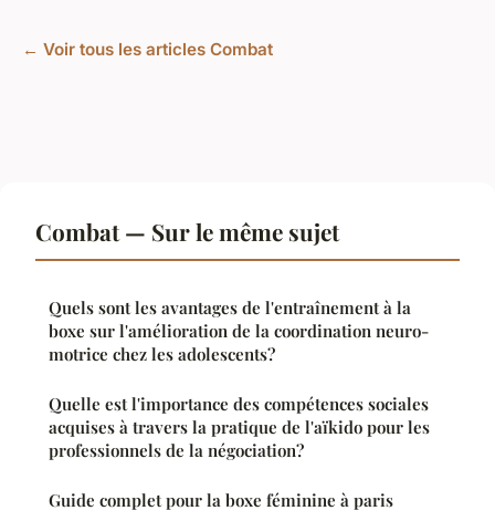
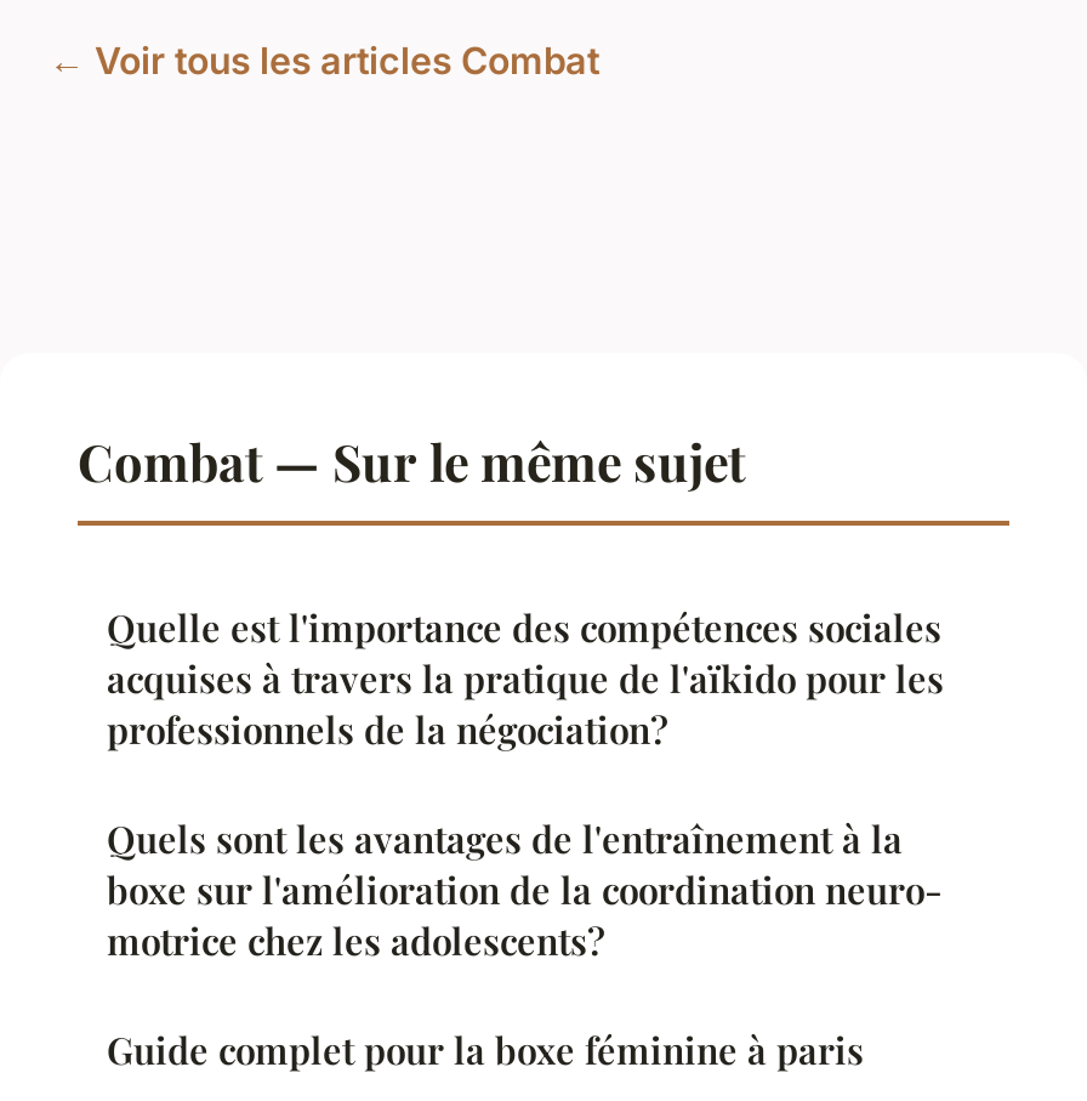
moved [49,297,429,365] -> [107,815,941,966]: Quels sont les avantages de l'entraînement à la | boxe sur l'amélioration de la coordination neuro- | motrice chez les adolescents?
moved [49,393,430,462] -> [107,604,944,755]: Quelle est l'importance des compétences sociales | acquises à travers la pratique de l'aïkido pour les | professionnels de la négociation?

